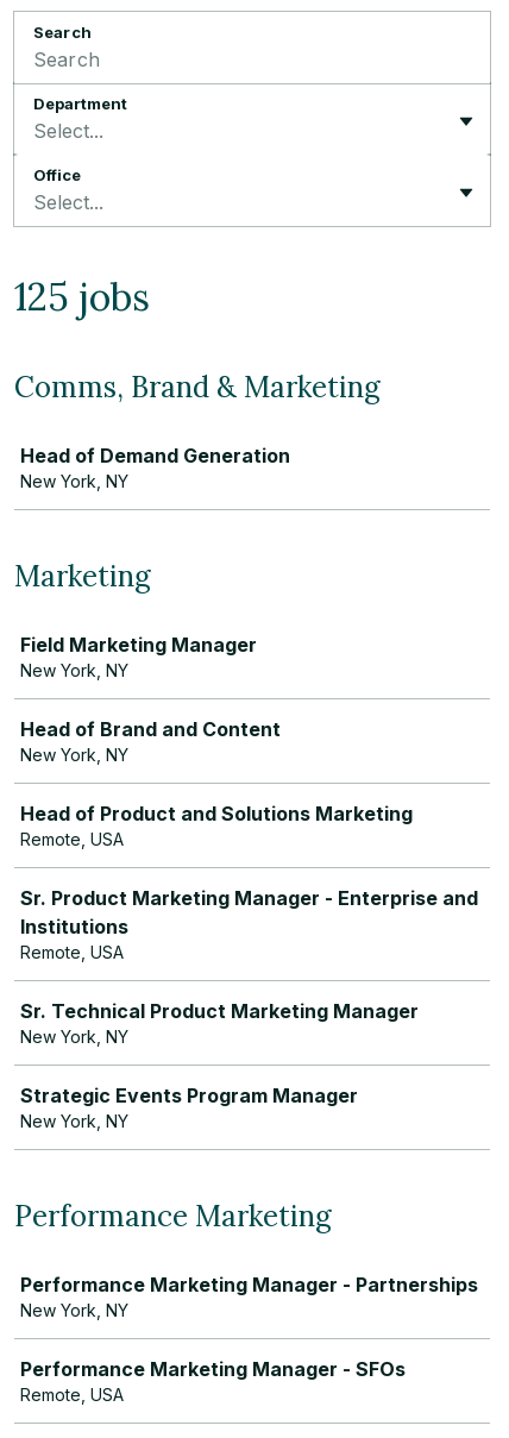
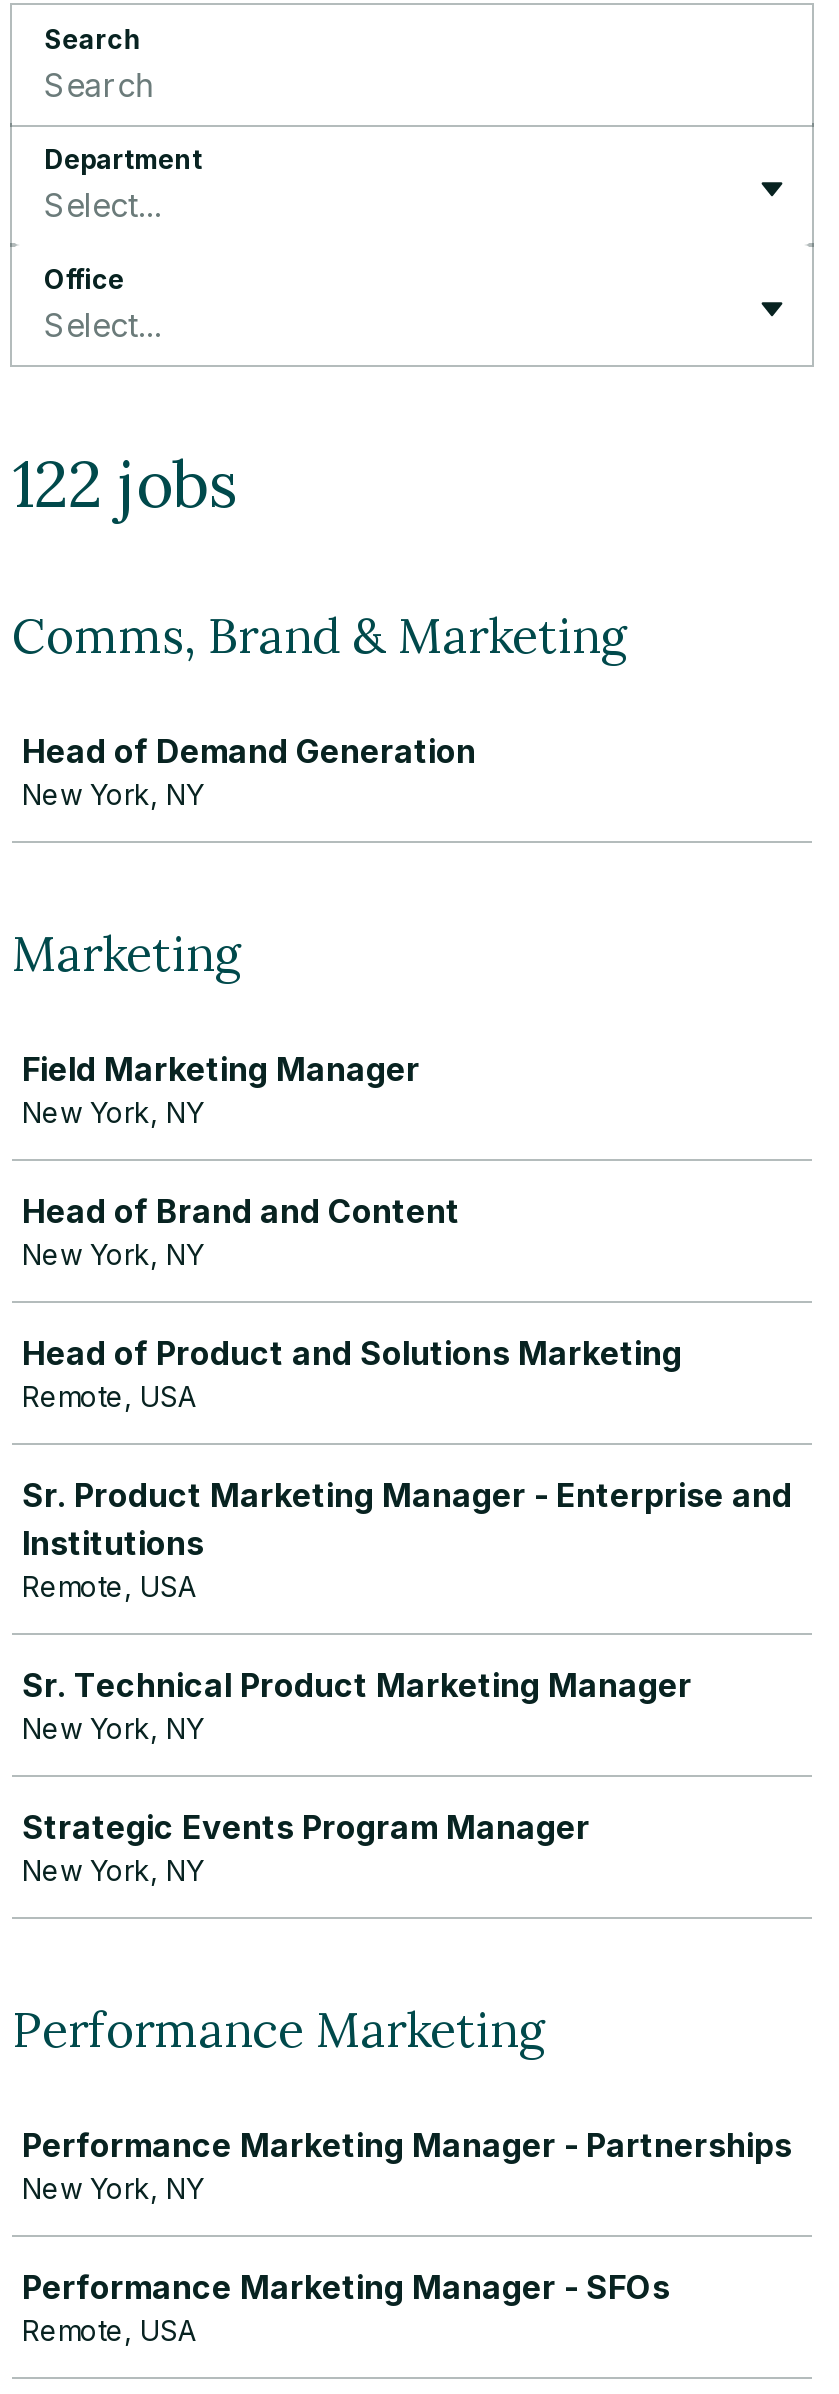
[14,272,150,321] 125 jobs -> [12,443,238,525] 122 jobs

